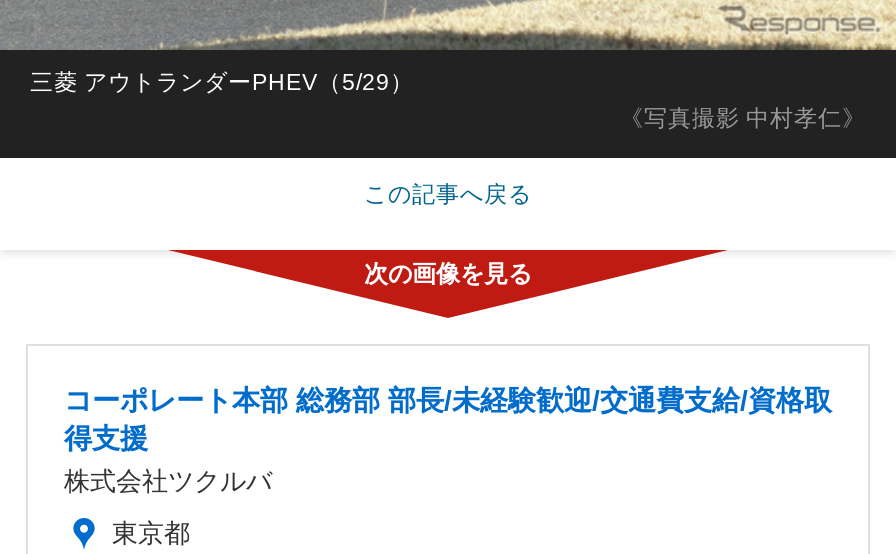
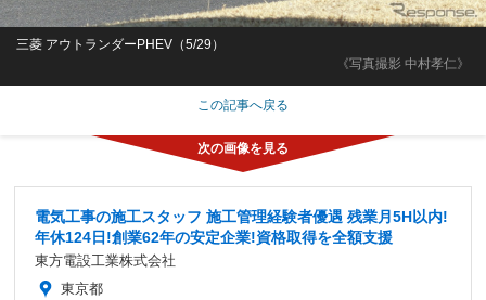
[64,383,832,495] コーポレート本部 総務部 部長/未経験歓迎/交通費支給/資格取 | 得支援 | 株式会社ツクルバ -> [35,208,448,268] 電気工事の施工スタッフ 施工管理経験者優遇 残業月5H以内! | 年休124日!創業62年の安定企業!資格取得を全額支援 | 東方電設工業株式会社

